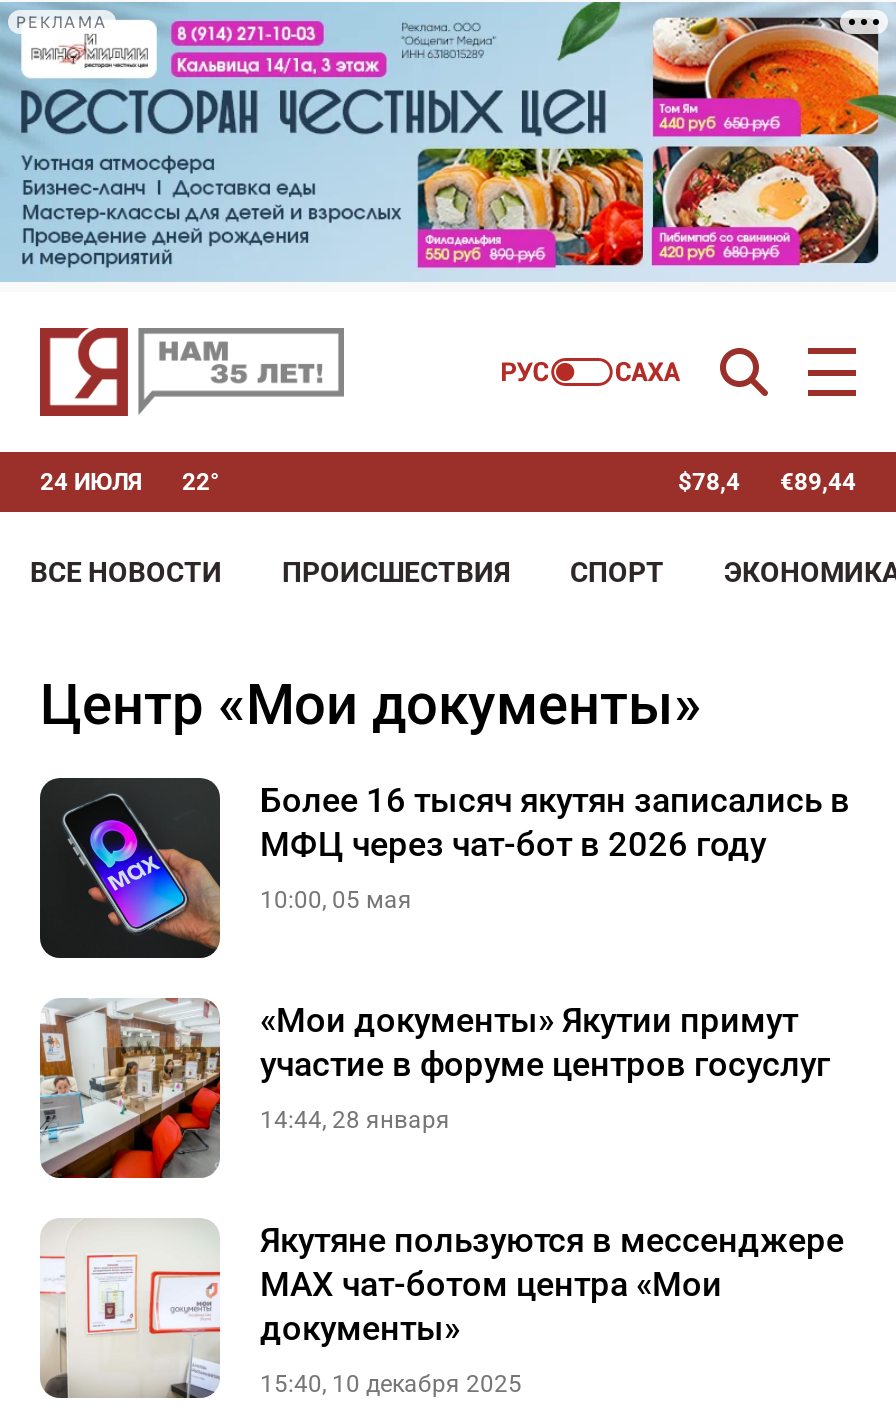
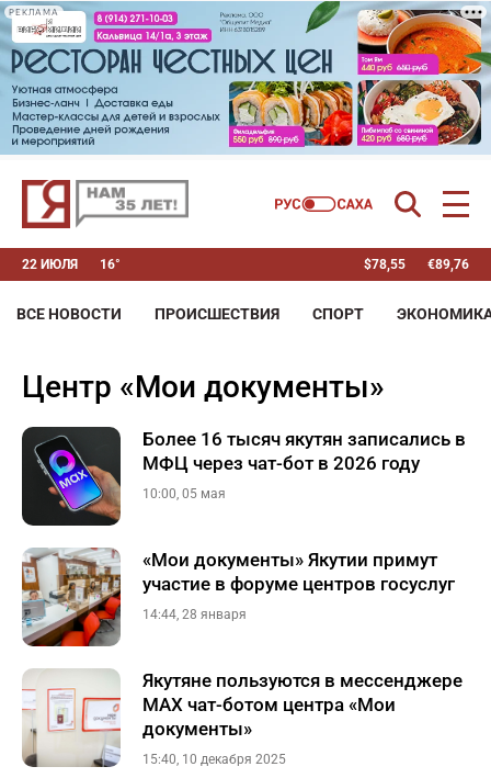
[40,468,142,496] 24 ИЮЛЯ -> [22,257,78,272] 22 ИЮЛЯ
[182,468,220,496] 22° -> [100,257,121,272] 16°
[678,468,740,496] $78,4 -> [364,257,406,272] $78,55
[780,468,856,496] €89,44 -> [427,257,469,272] €89,76

